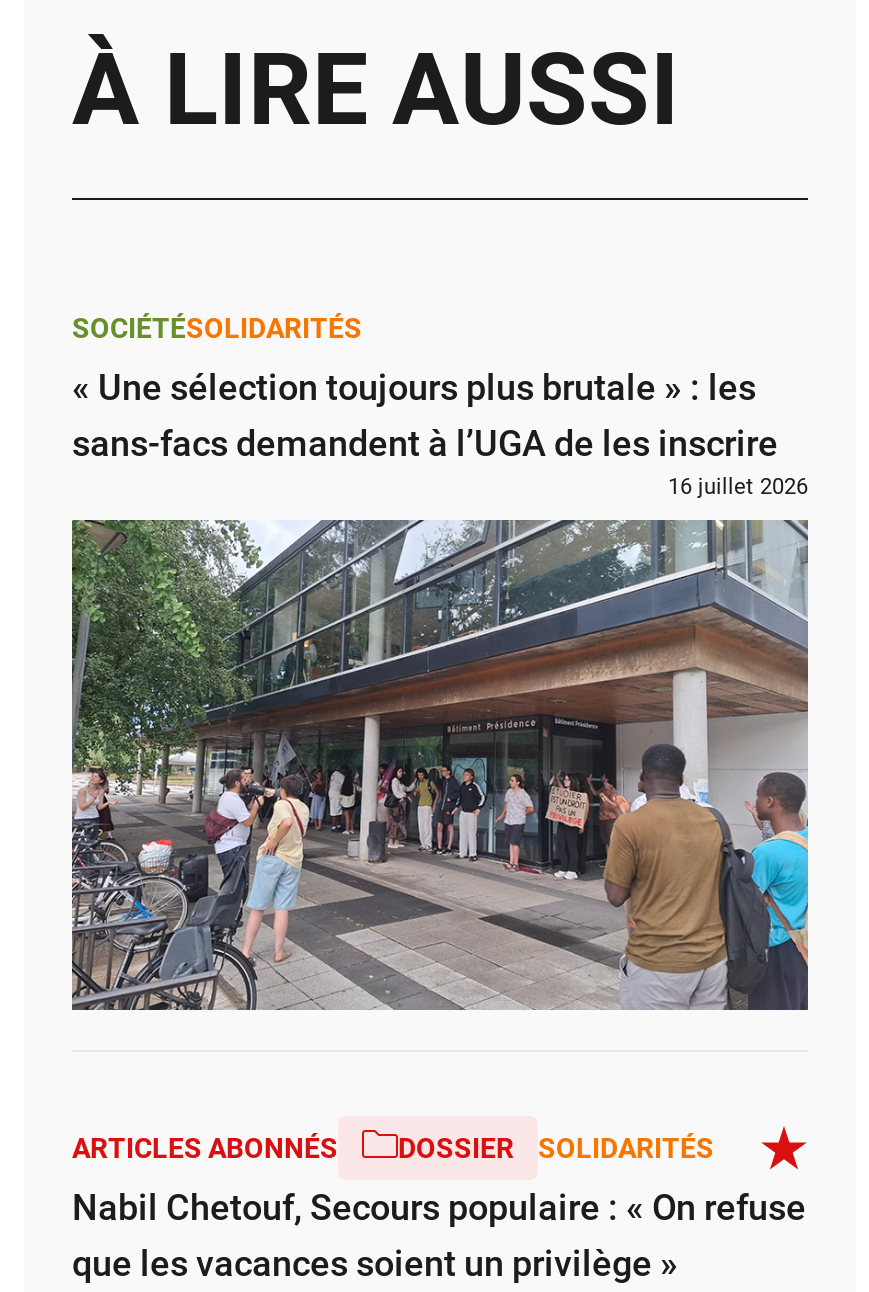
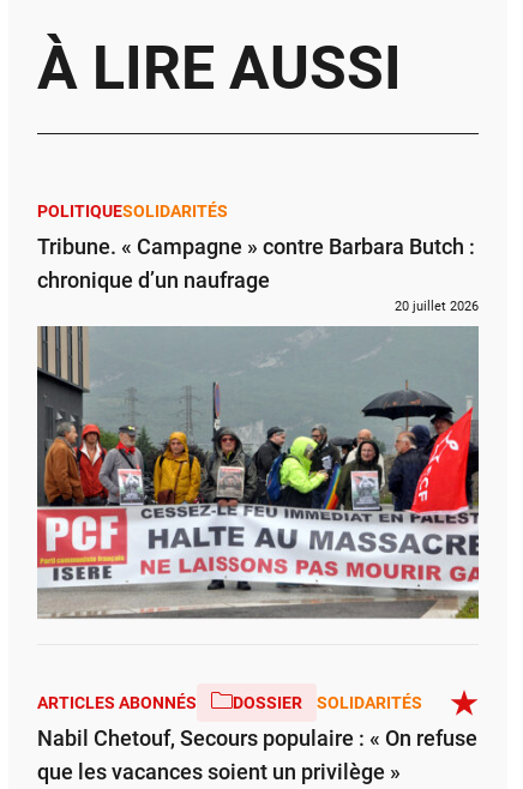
[72,312,362,344] SOCIÉTÉSOLIDARITÉS -> [37,201,228,221] POLITIQUESOLIDARITÉS
[72,366,808,500] « Une sélection toujours plus brutale » : les | sans-facs demandent à l’UGA de les inscrire | 16 juillet 2026 -> [37,234,479,314] Tribune. « Campagne » contre Barbara Butch : | chronique d’un naufrage | 20 juillet 2026
[70,520,810,1012] [image] -> [36,326,480,620] [image]

